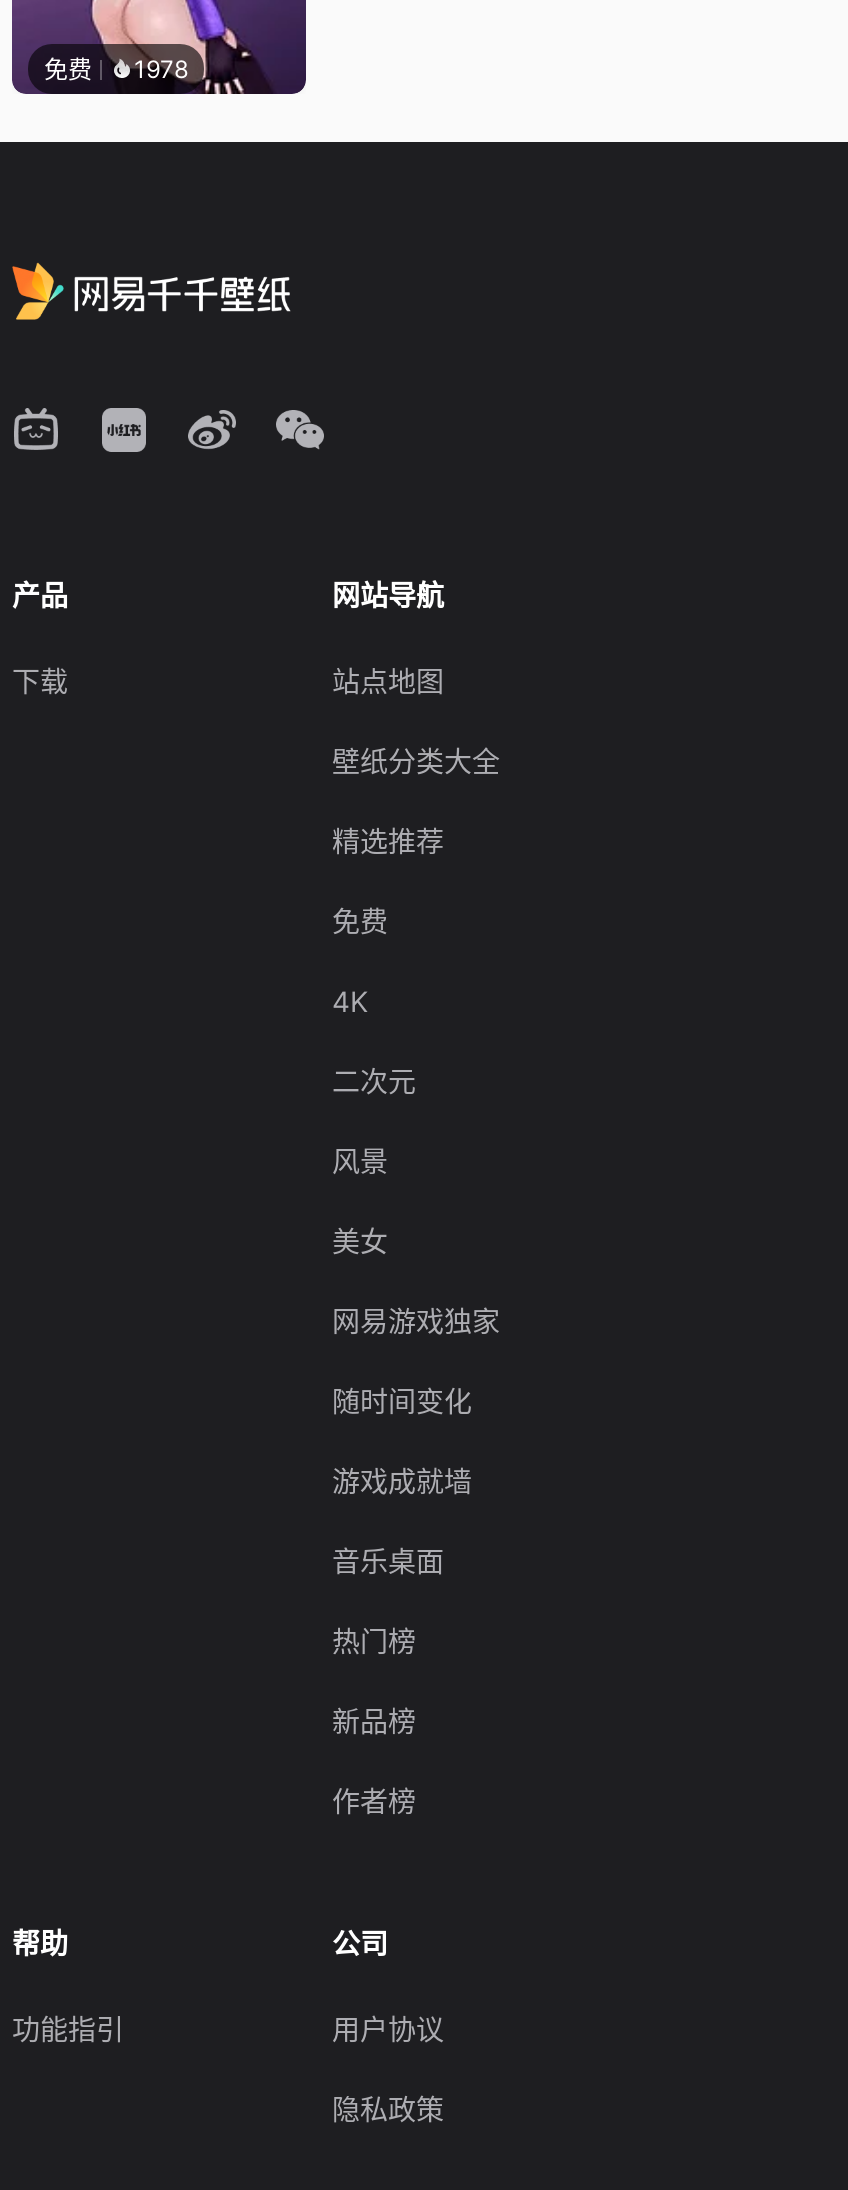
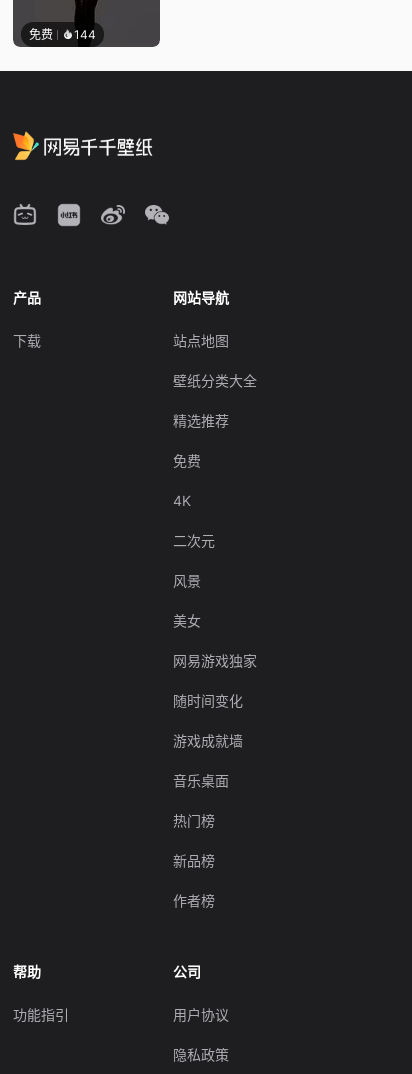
[44,54,188,84] 免费 1978 -> [29,27,96,42] 免费 144

